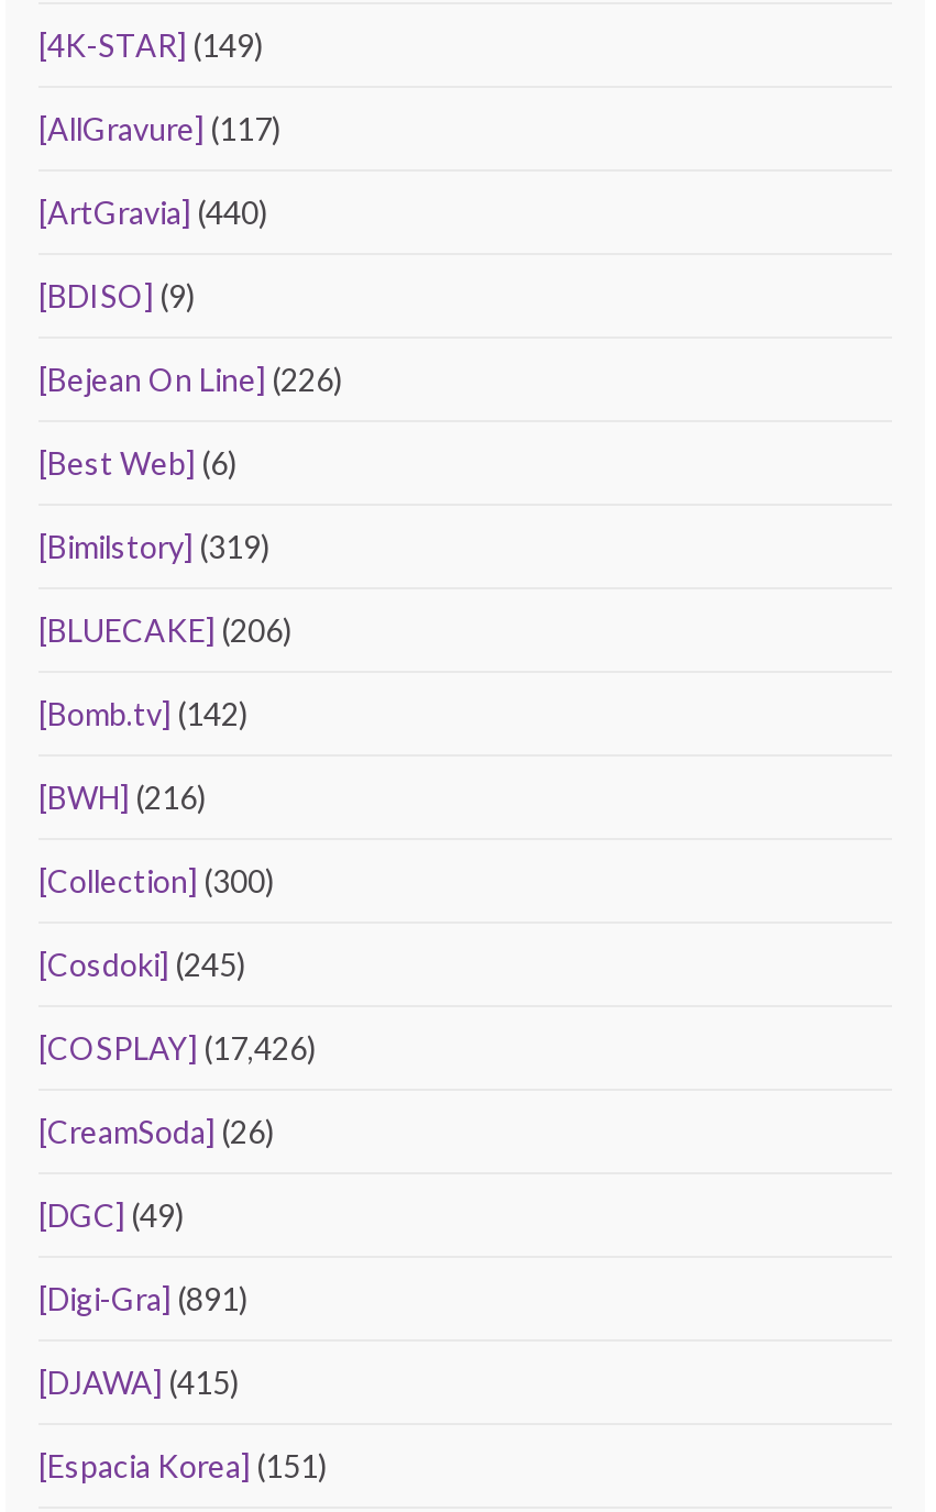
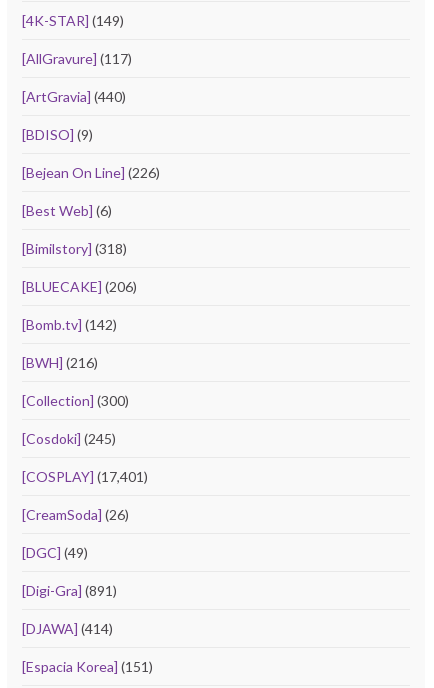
[38,528,269,566] [Bimilstory] (319) -> [22,240,127,257] [Bimilstory] (318)
[38,1030,316,1067] [COSPLAY] (17,426) -> [22,468,148,485] [COSPLAY] (17,401)
[38,1364,239,1402] [DJAWA] (415) -> [22,620,113,637] [DJAWA] (414)

